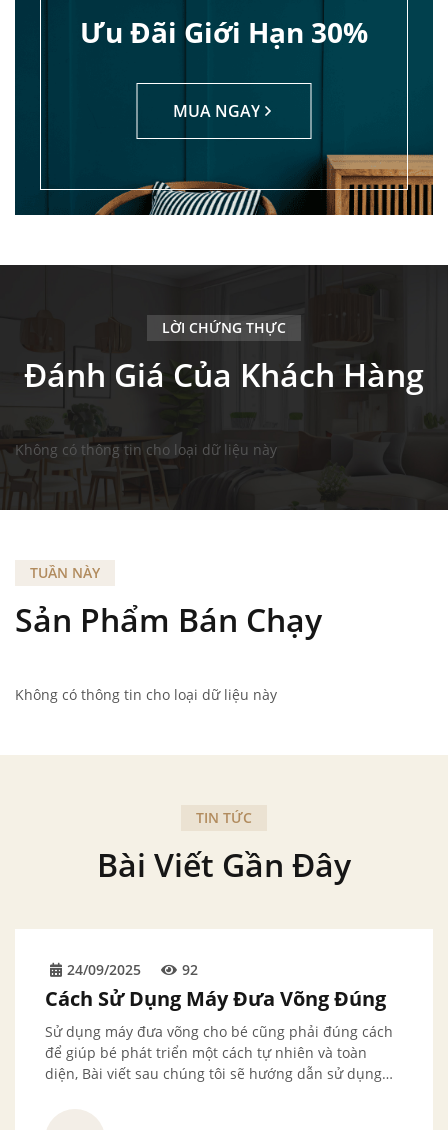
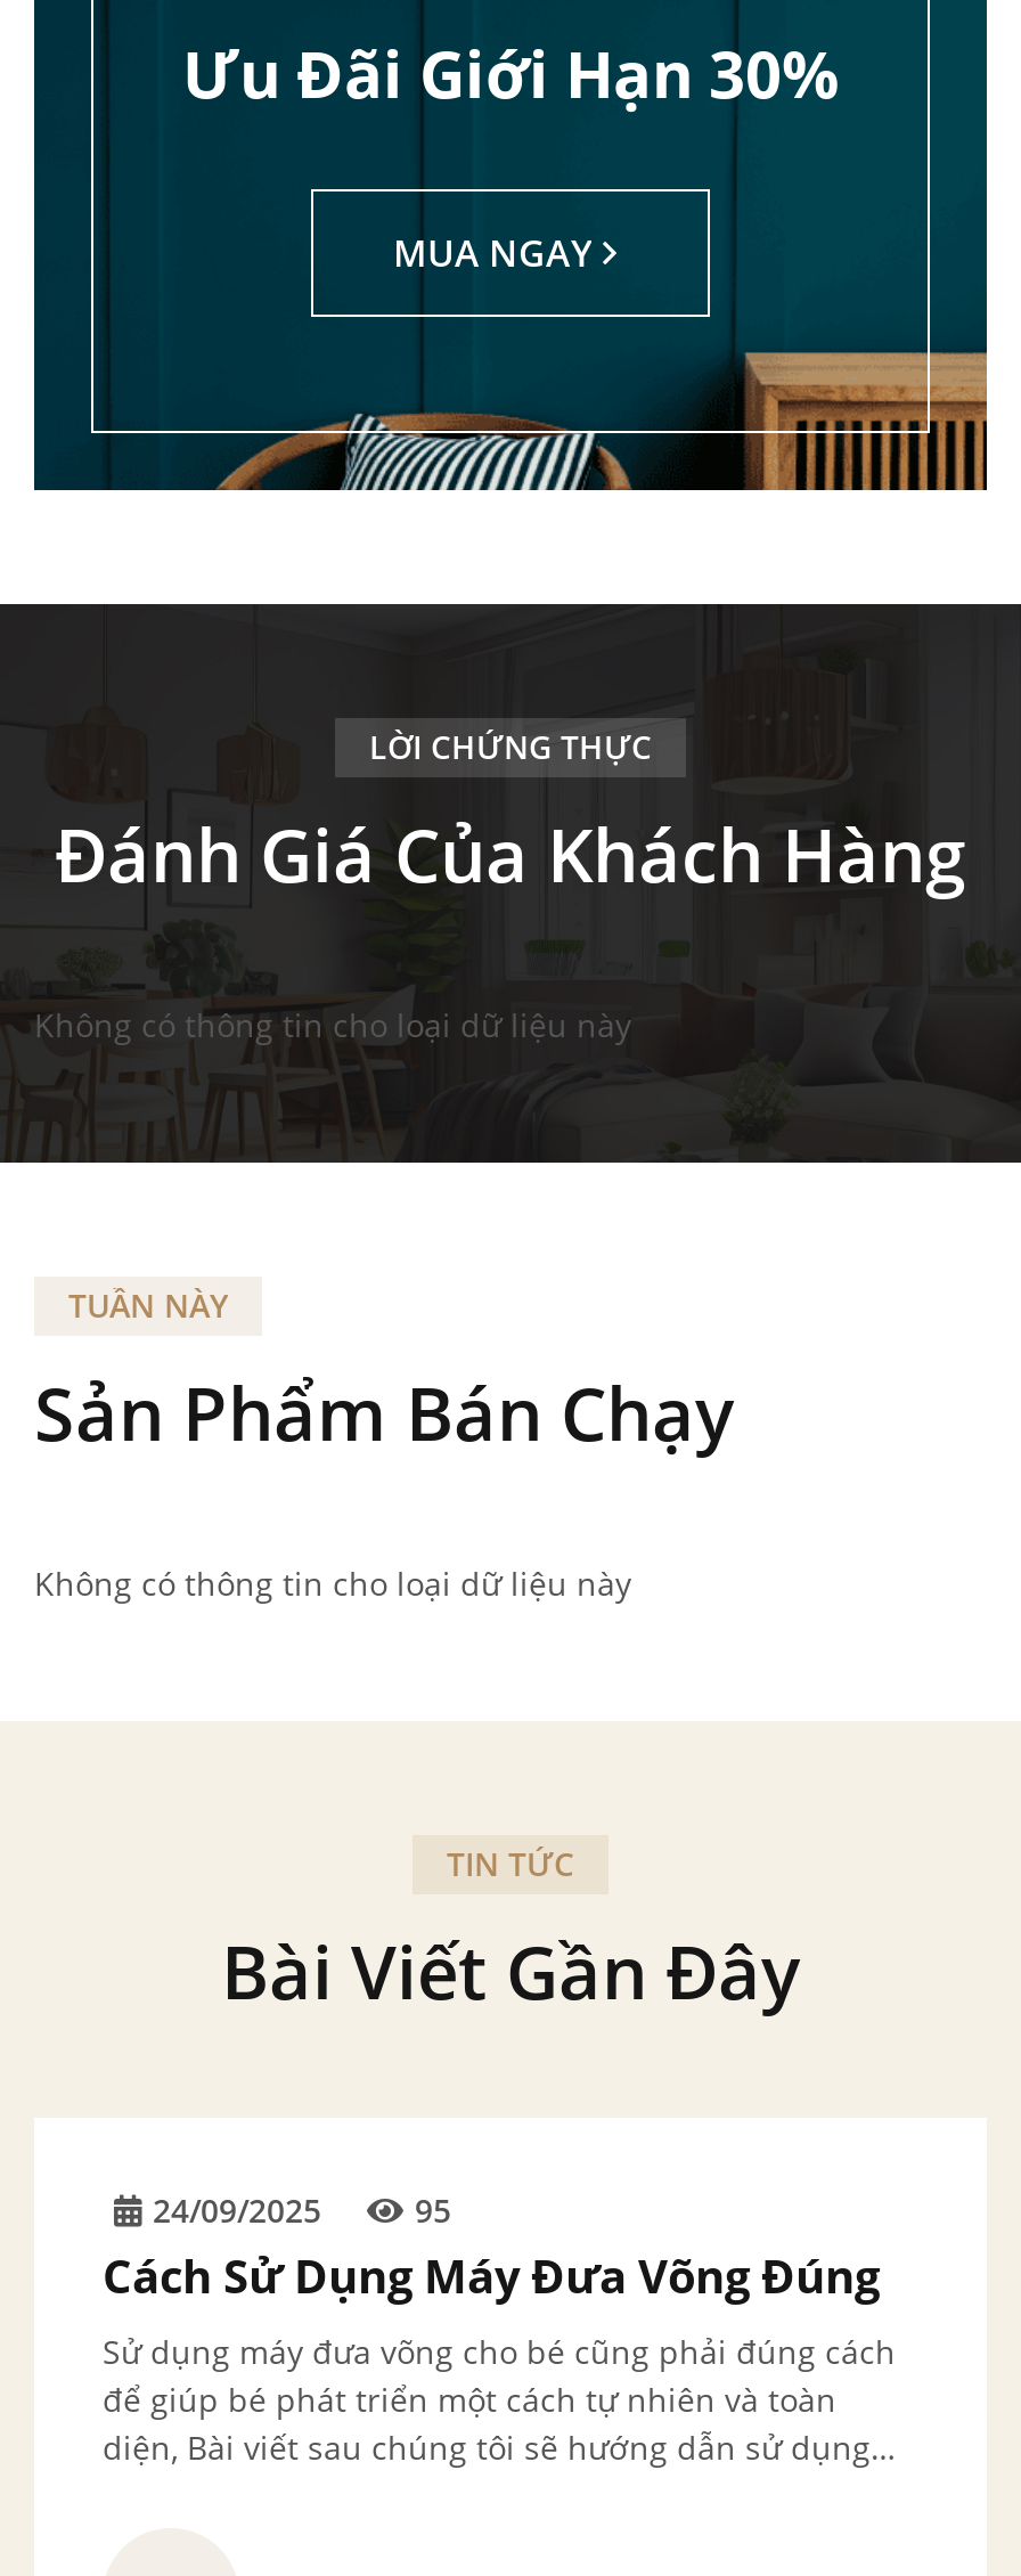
[182,960,198,979] 92 -> [415,2188,451,2232] 95

